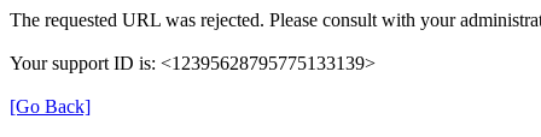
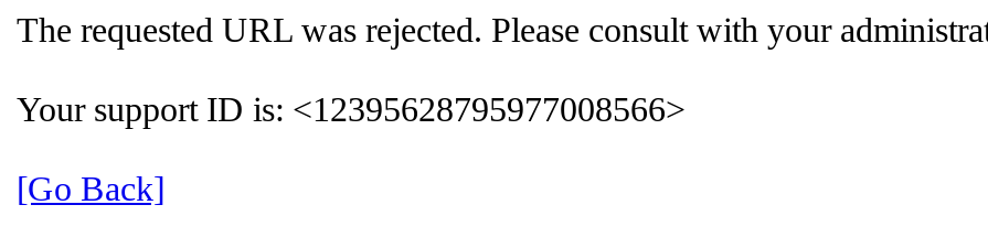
[10,53,376,73] Your support ID is: <12395628795775133139> -> [17,90,686,128] Your support ID is: <12395628795977008566>

